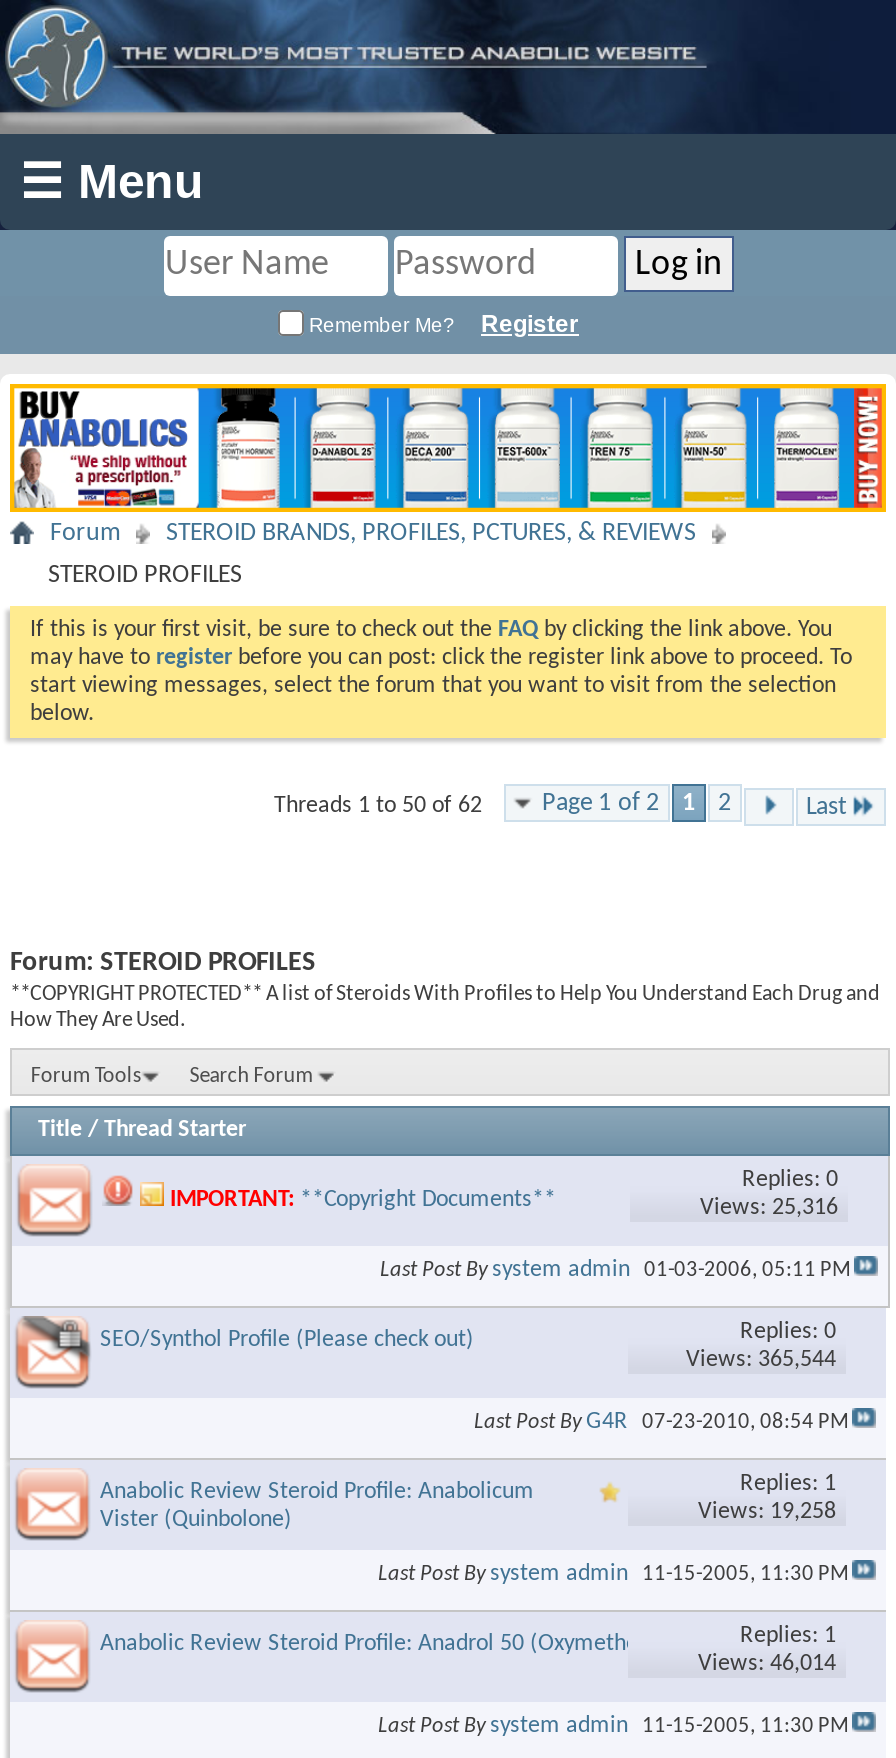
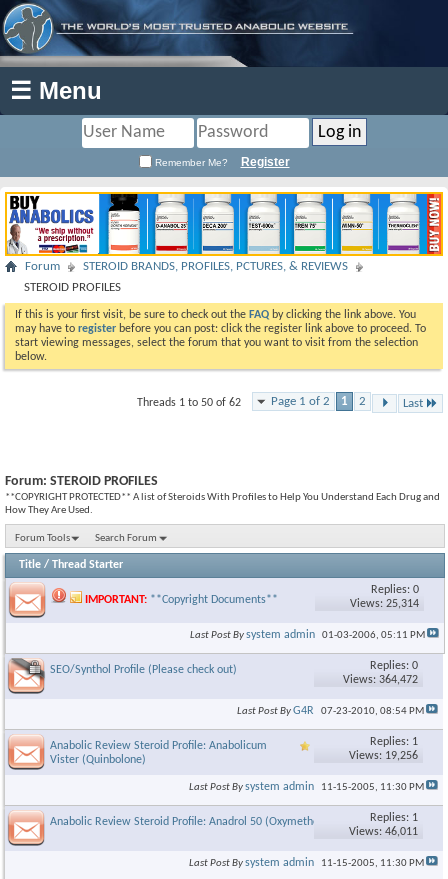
[700,1196,838,1220] Views: 25,316 -> [350,598,419,610] Views: 25,314
[686,1348,836,1372] Views: 365,544 -> [343,674,418,686] Views: 364,472
[698,1500,836,1524] Views: 19,258 -> [349,750,418,762] Views: 19,256
[698,1652,836,1676] Views: 46,014 -> [349,826,418,838] Views: 46,011

